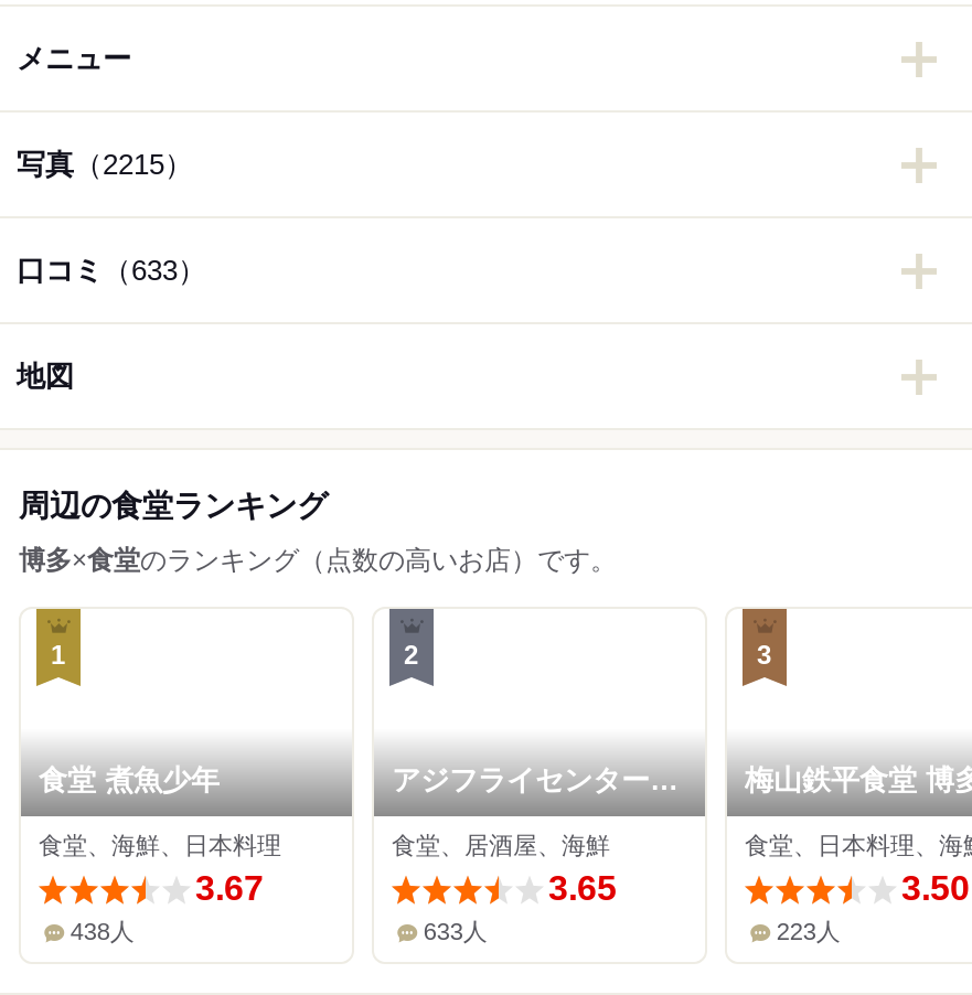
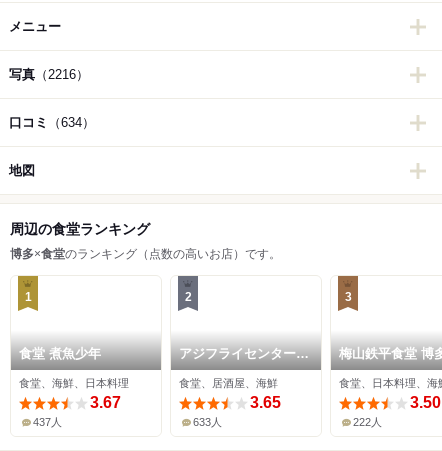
[17,148,193,181] 写真（2215） -> [9,67,89,82] 写真（2216）
[17,254,206,287] 口コミ（633） -> [9,115,95,130] 口コミ（634）
[70,918,134,944] 438人 -> [33,416,62,428] 437人
[776,918,840,944] 223人 -> [353,416,382,428] 222人

